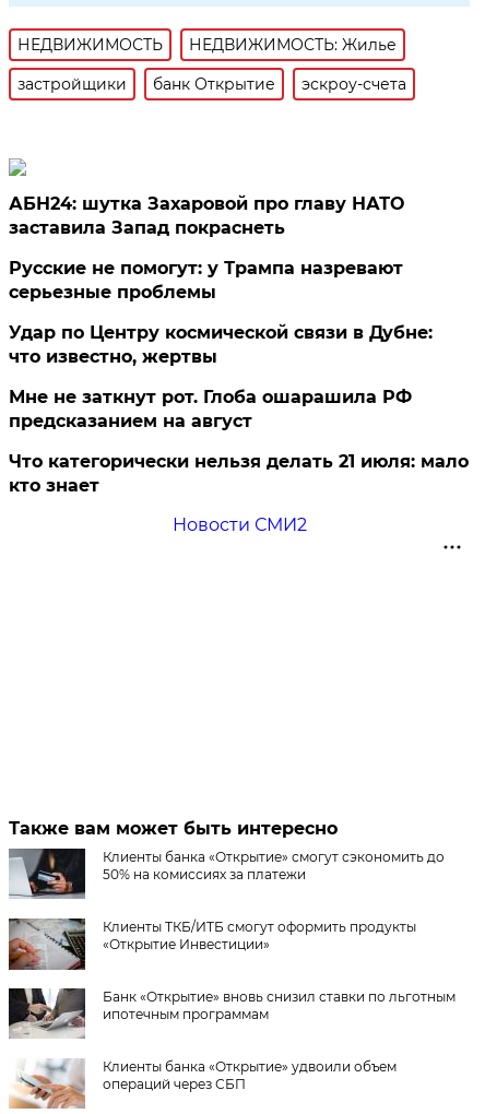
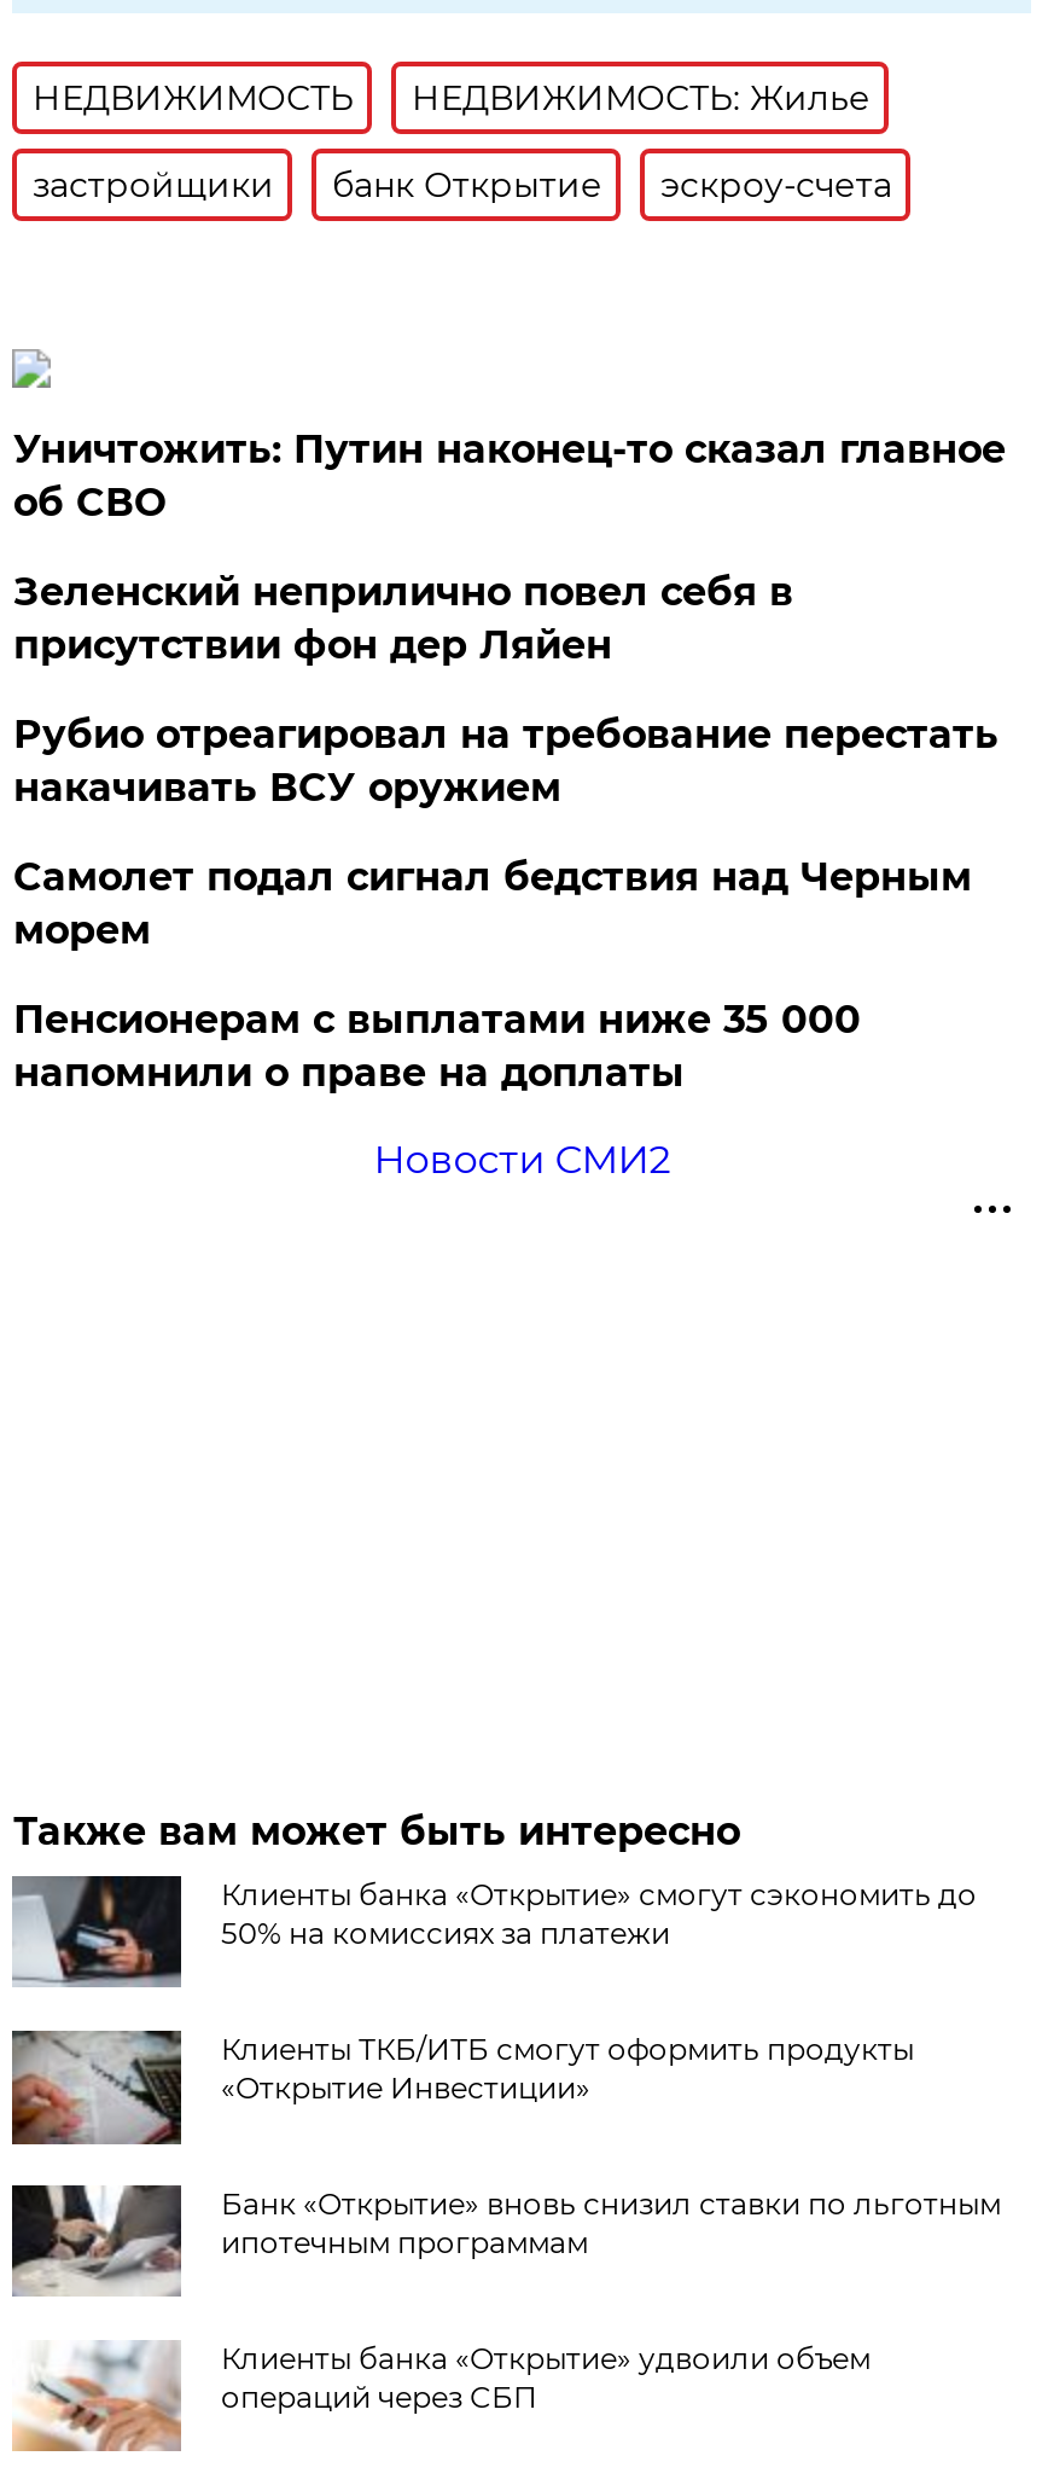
[9,193,405,238] АБН24: шутка Захаровой про главу НАТО | заставила Запад покраснеть -> [13,426,1006,526] Уничтожить: Путин наконец-то сказал главное | об СВО
[9,258,404,303] Русские не помогут: у Трампа назревают | серьезные проблемы -> [13,569,793,668] Зеленский неприлично повел cебя в | присутствии фон дер Ляйен
[9,322,433,367] Удар по Центру космической связи в Дубне: | что известно, жертвы -> [13,712,998,811] Рубио отреагировал на требование перестать | накачивать ВСУ оружием
[9,387,412,431] Мне не заткнут рот. Глоба ошарашила РФ | предсказанием на август -> [13,854,972,953] Самолет подал сигнал бедствия над Черным | морем
[9,451,469,496] Что категорически нельзя делать 21 июля: мало | кто знает -> [13,997,861,1096] Пенсионерам с выплатами ниже 35 000 | напомнили о праве на доплаты

